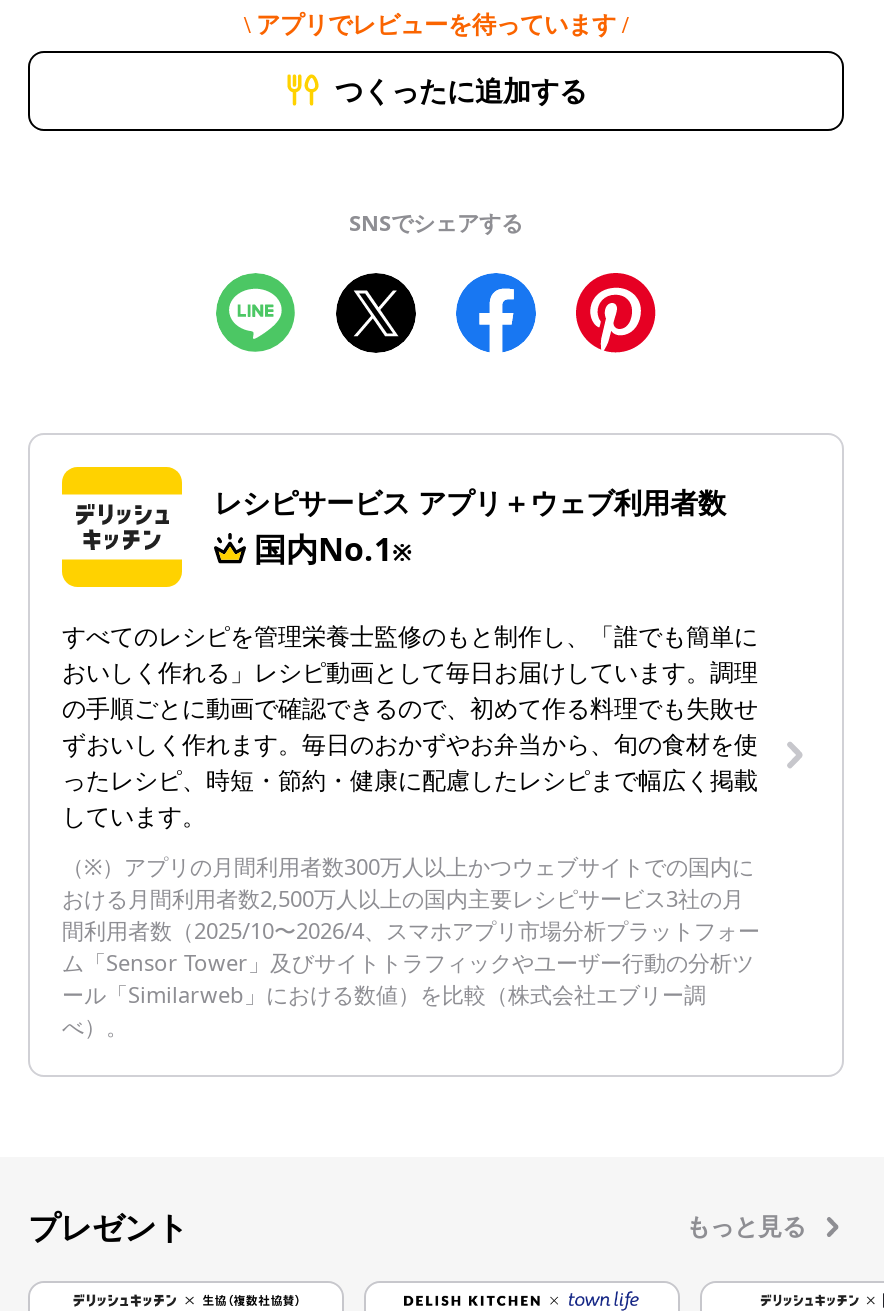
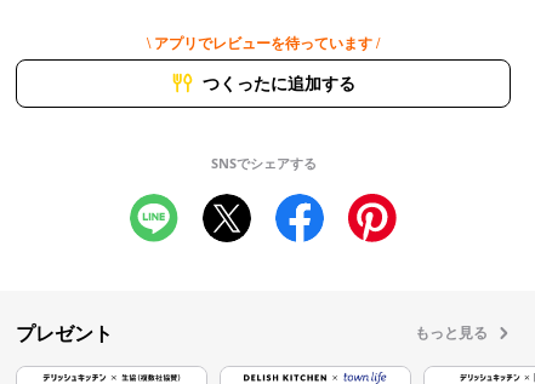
[60,465,760,1040] [image] | レシピサービス アプリ＋ウェブ利用者数 | 国内No.1※ | すべてのレシピを管理栄養士監修のもと制作し、「誰でも簡単に | おいしく作れる」レシピ動画として毎日お届けしています。調理 | の手順ごとに動画で確認できるので、初めて作る料理でも失敗せ | ずおいしく作れます。毎日のおかずやお弁当から、旬の食材を使 | ったレシピ、時短・節約・健康に配慮したレシピまで幅広く掲載 | しています。 | （※）アプリの月間利用者数300万人以上かつウェブサイトでの国内に | おける月間利用者数2,500万人以上の国内主要レシピサービス3社の月 | 間利用者数（2025/10〜2026/4、スマホアプリ市場分析プラットフォー | ム「Sensor Tower」及びサイトトラフィックやユーザー行動の分析ツ | ール「Similarweb」における数値）を比較（株式会社エブリー調 | べ）。 -> none

